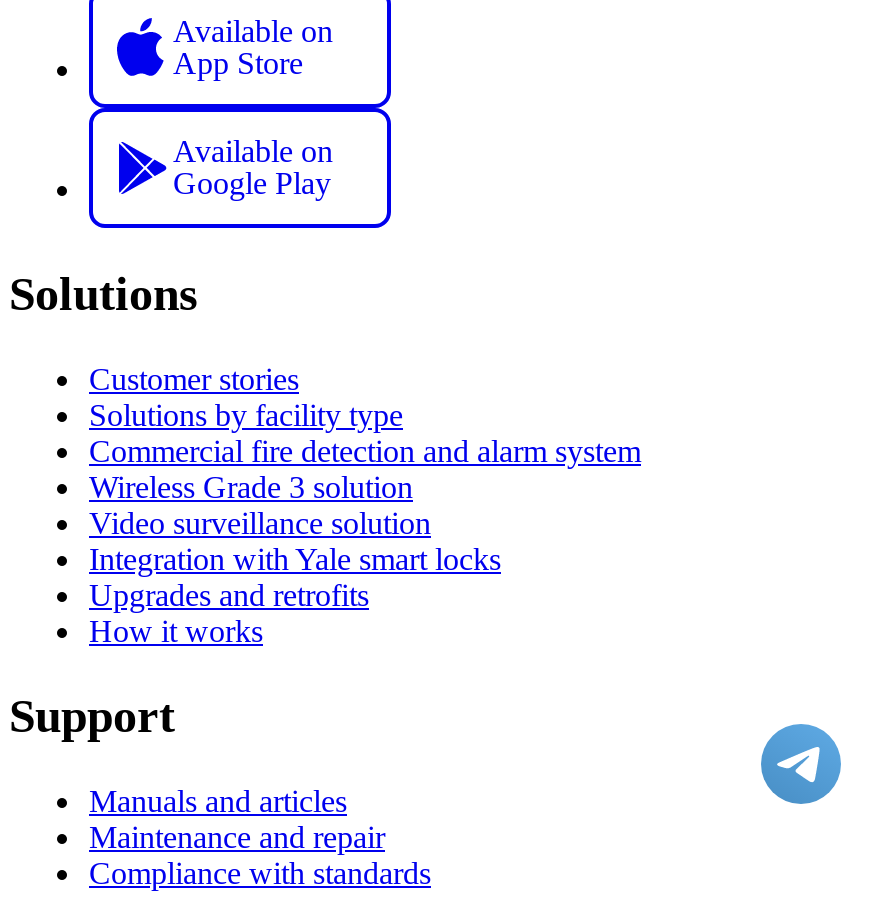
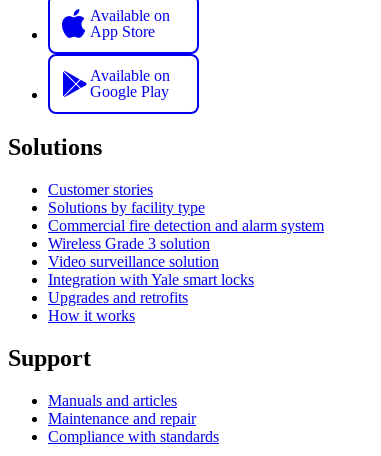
[759,722,843,806] [image] -> none

